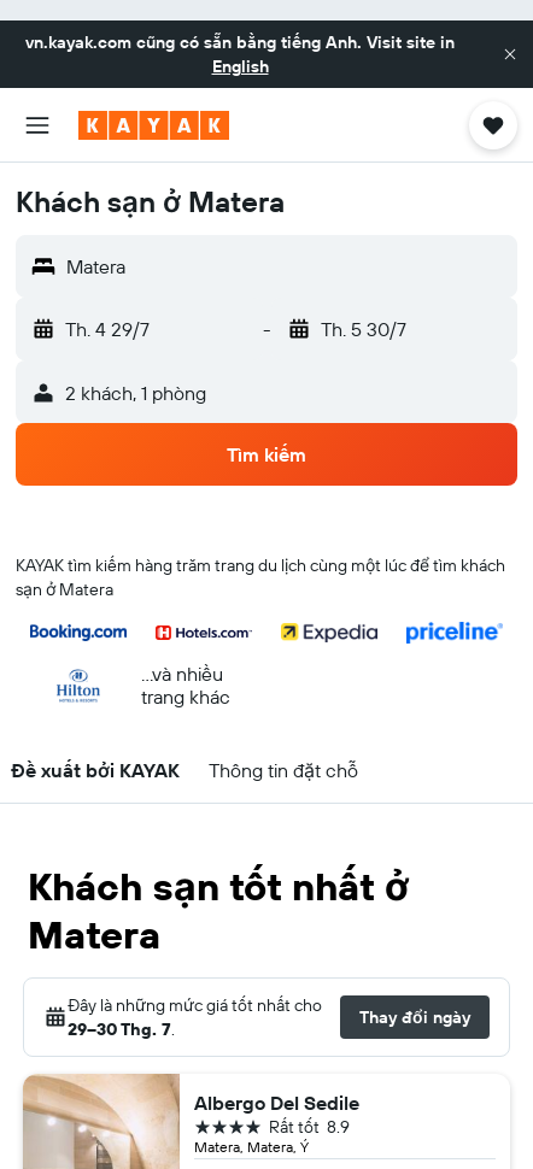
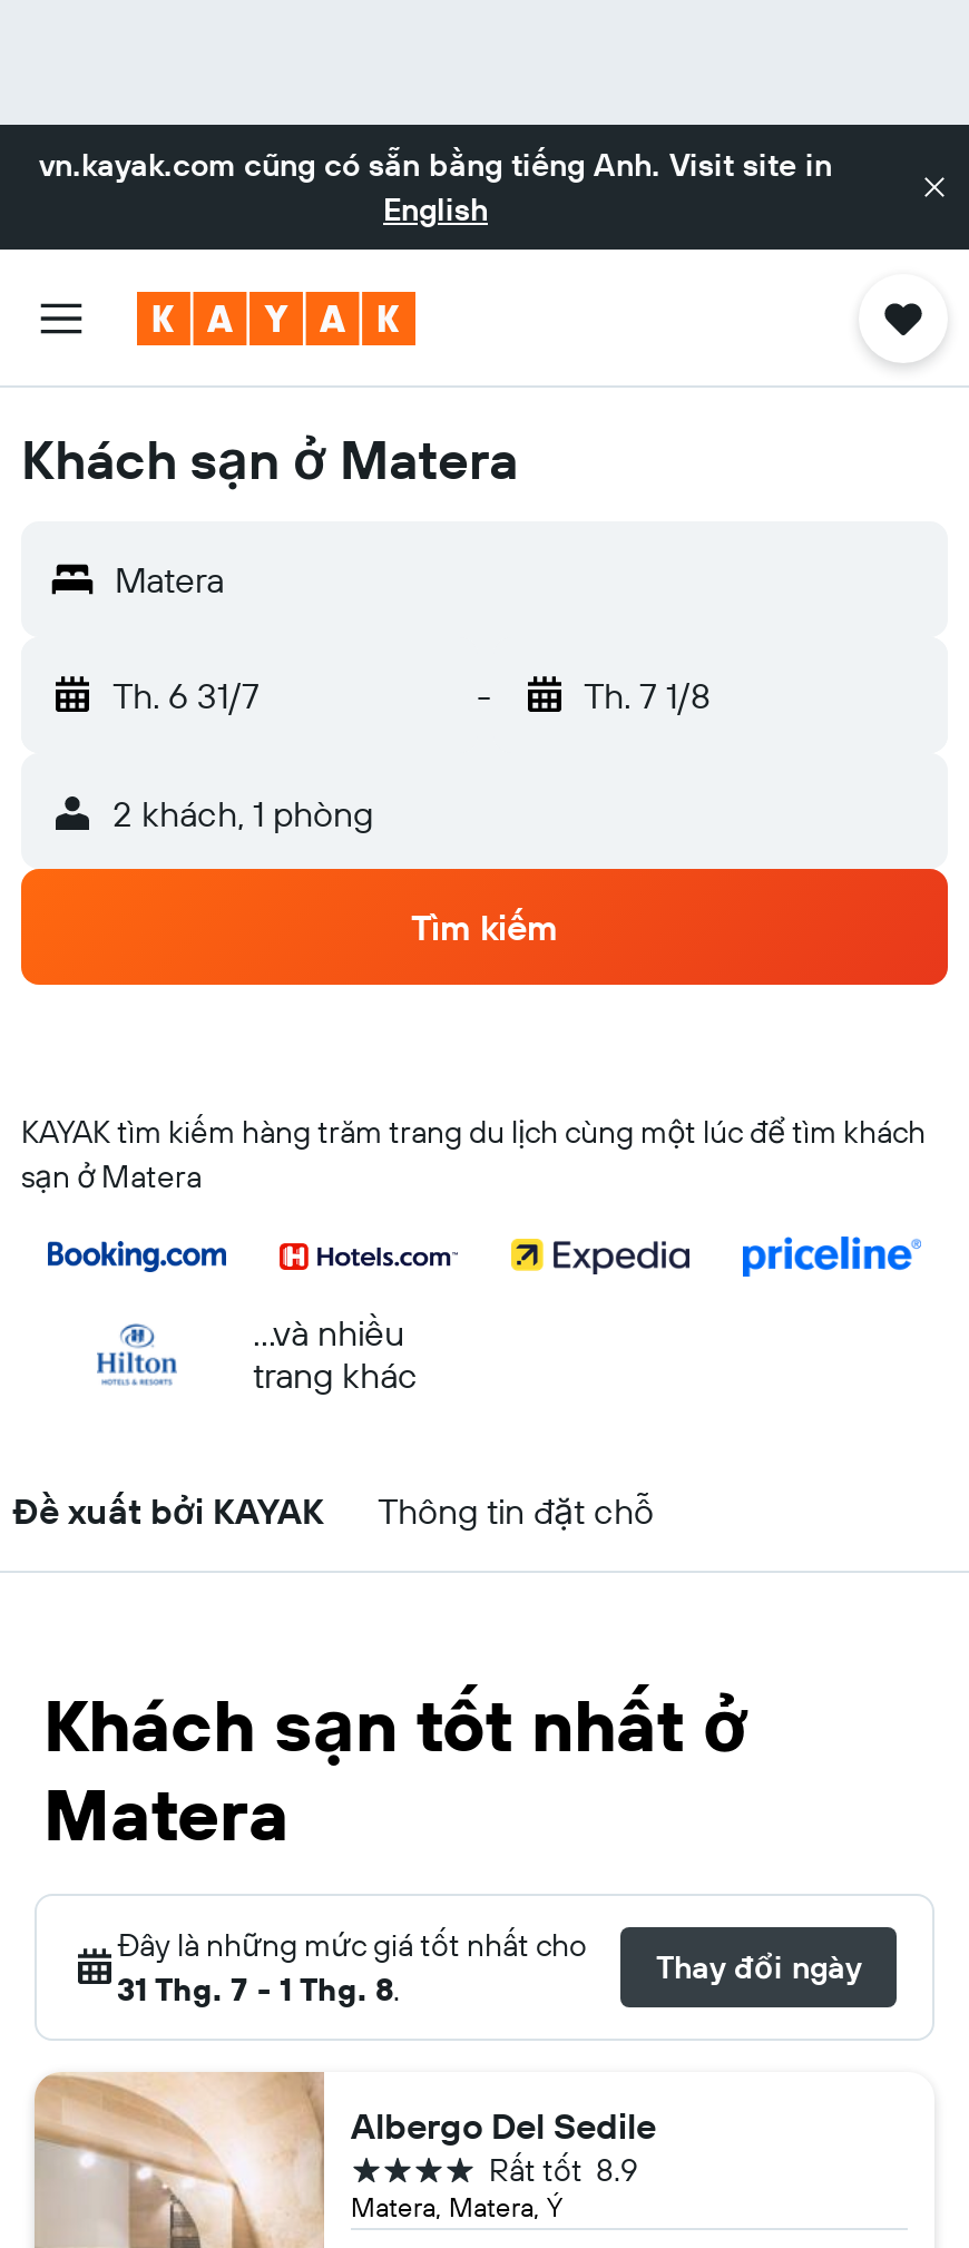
[65,317,150,341] Th. 4 29/7 -> [112,673,260,717] Th. 6 31/7
[320,317,406,341] Th. 5 30/7 -> [584,673,711,717] Th. 7 1/8
[68,1018,175,1040] 29–30 Thg. 7. -> [117,1970,400,2010] 31 Thg. 7 - 1 Thg. 8.

